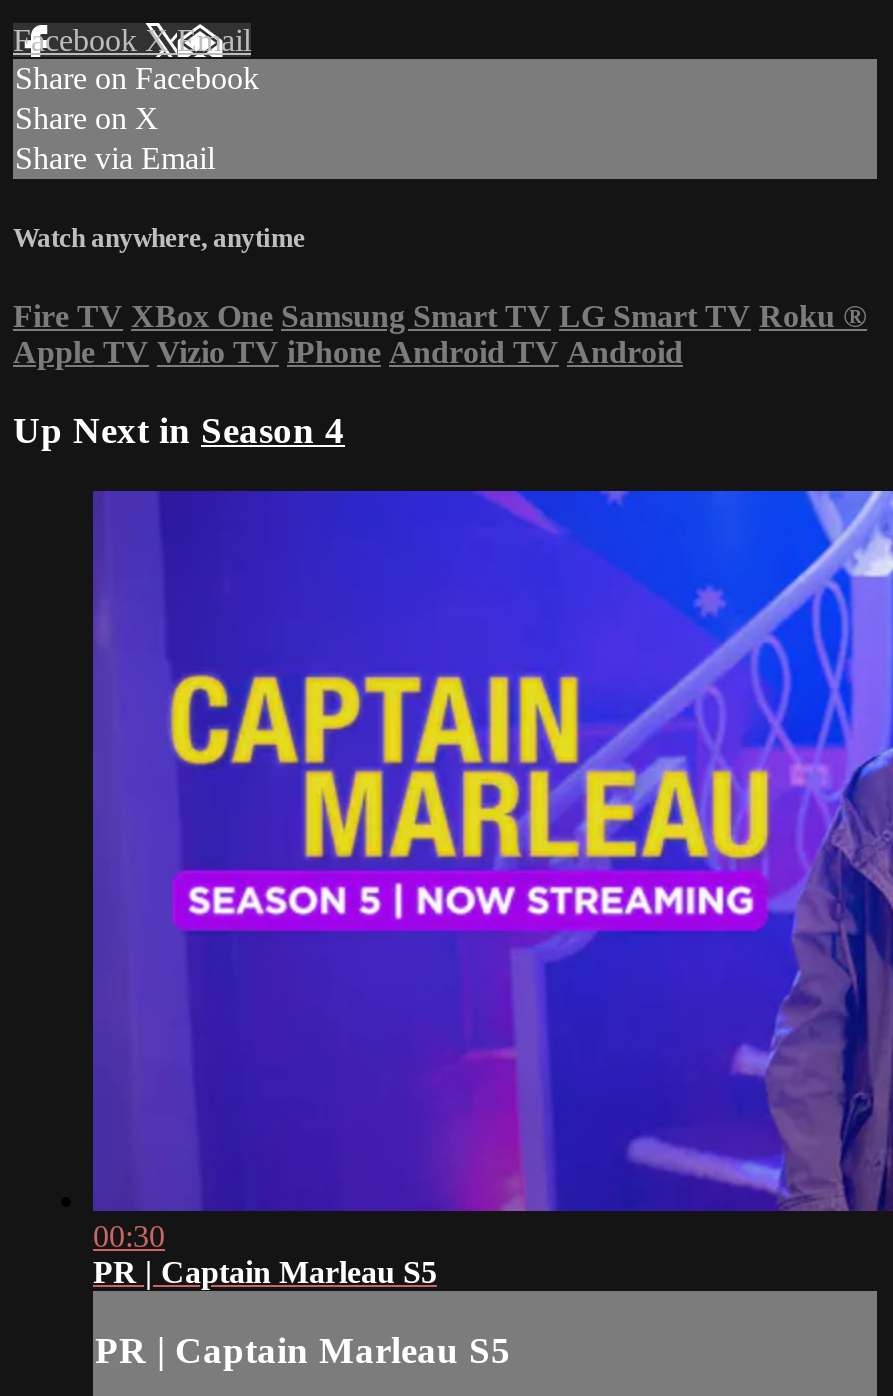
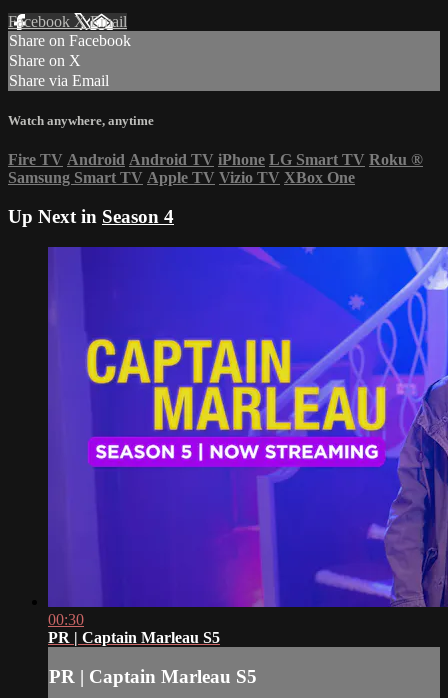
[13,299,867,369] Fire TV XBox One Samsung Smart TV LG Smart TV Roku ® | Apple TV Vizio TV iPhone Android TV Android -> [8,151,423,186] Fire TV Android Android TV iPhone LG Smart TV Roku ® | Samsung Smart TV Apple TV Vizio TV XBox One

